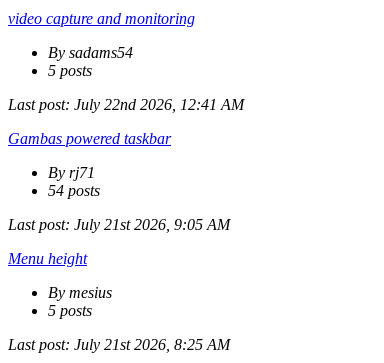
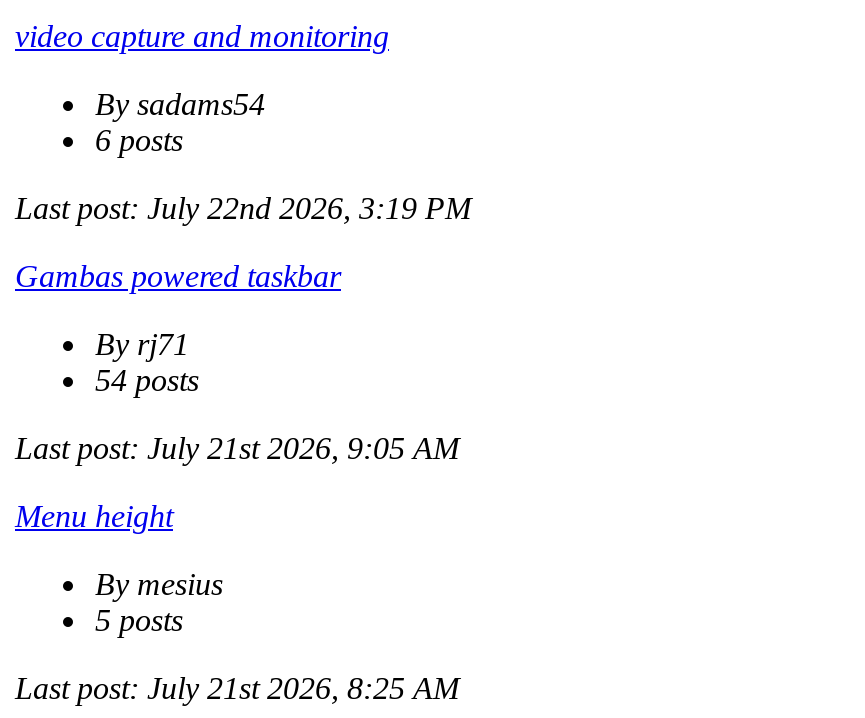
[48,62,92,79] 5 posts -> [95,123,183,157] 6 posts
[8,96,244,113] Last post: July 22nd 2026, 12:41 AM -> [15,191,471,225] Last post: July 22nd 2026, 3:19 PM

